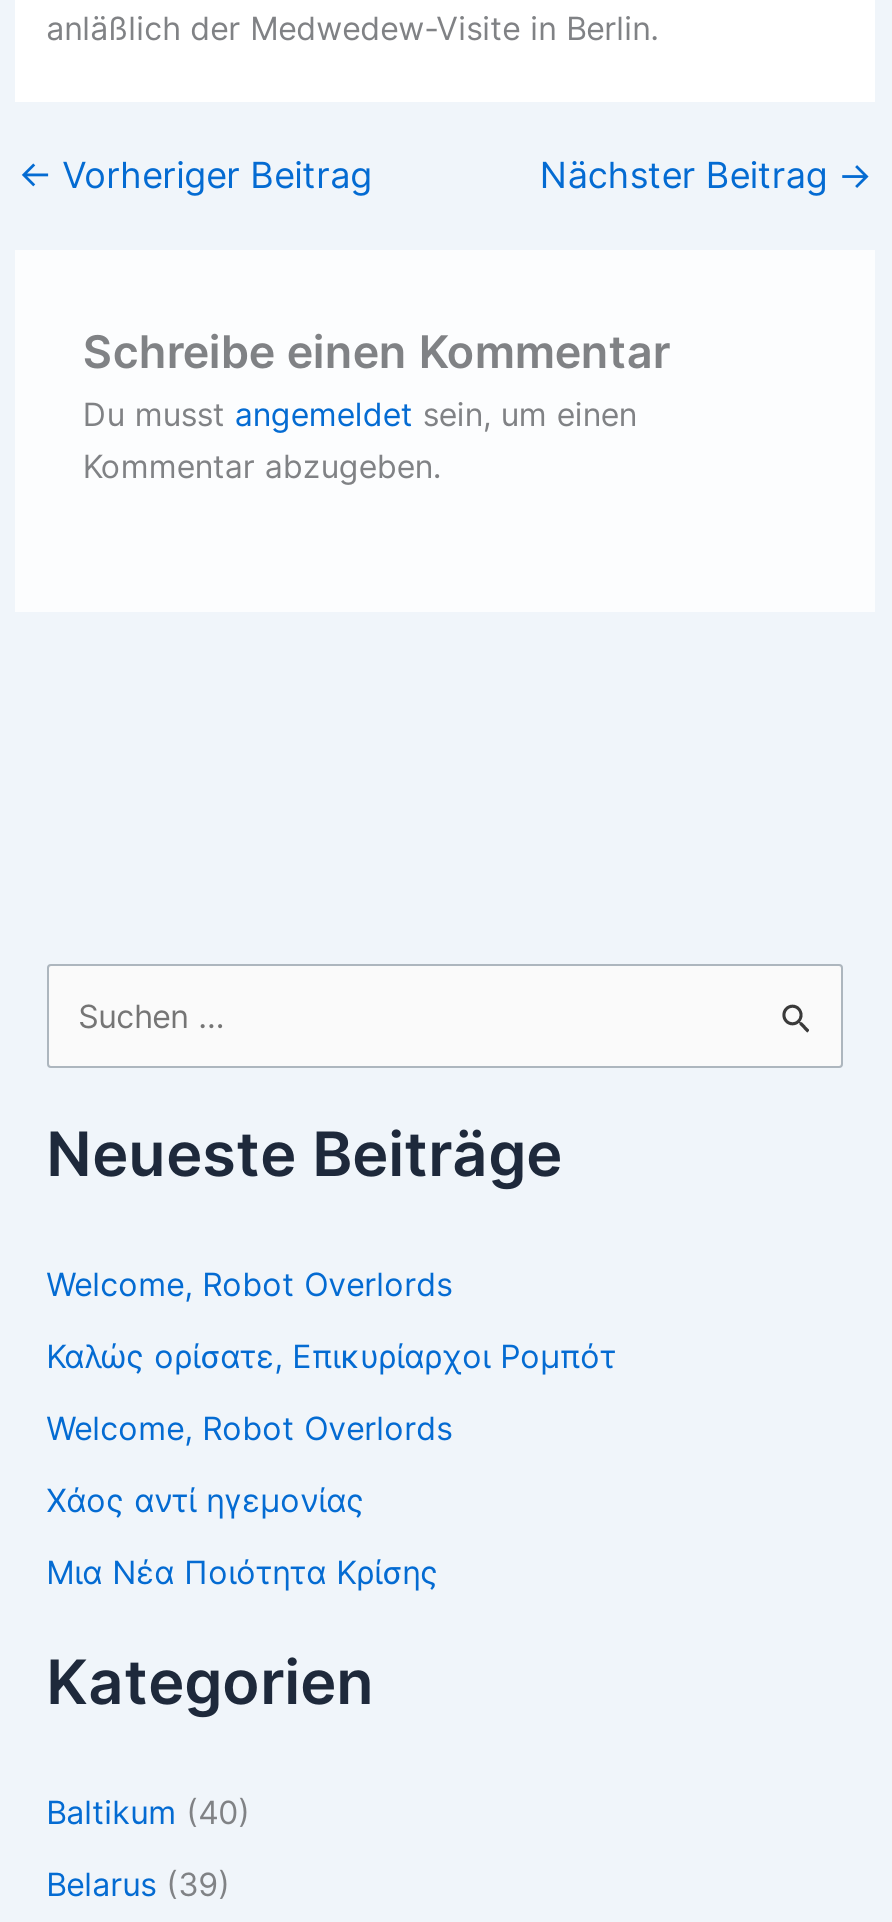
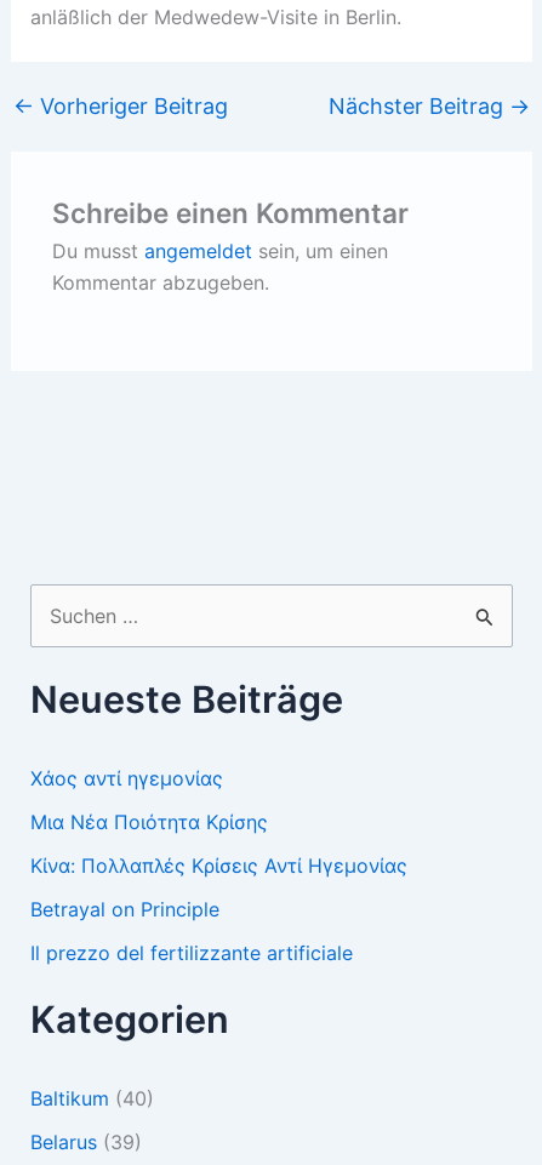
[46,1264,616,1448] Welcome, Robot Overlords | Καλώς ορίσατε, Eπικυρίαρχοι Ρομπότ | Welcome, Robot Overlords -> none
moved [46,1480,438,1592] -> [30,766,267,834]: Χάος αντί ηγεμονίας | Μια Νέα Ποιότητα Κρίσης
none -> [30,853,407,965] Κίνα: Πολλαπλές Κρίσεις Αντί Ηγεμονίας | Betrayal on Principle | Il prezzo del fertilizzante artificiale

